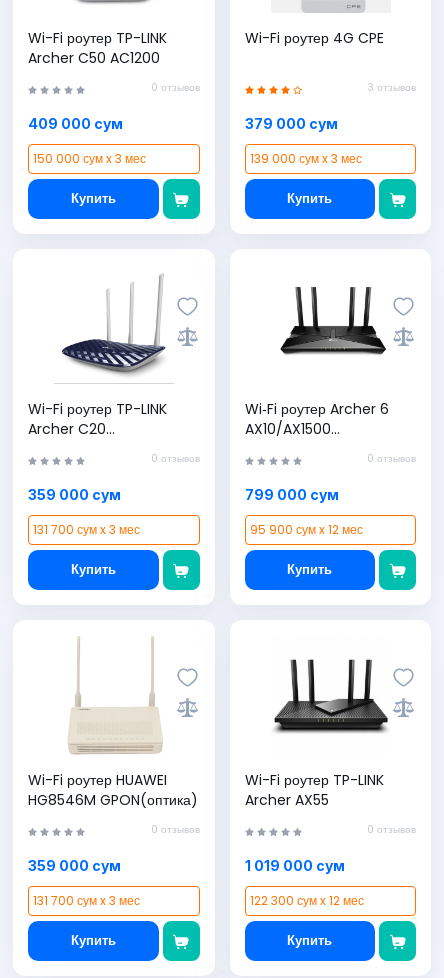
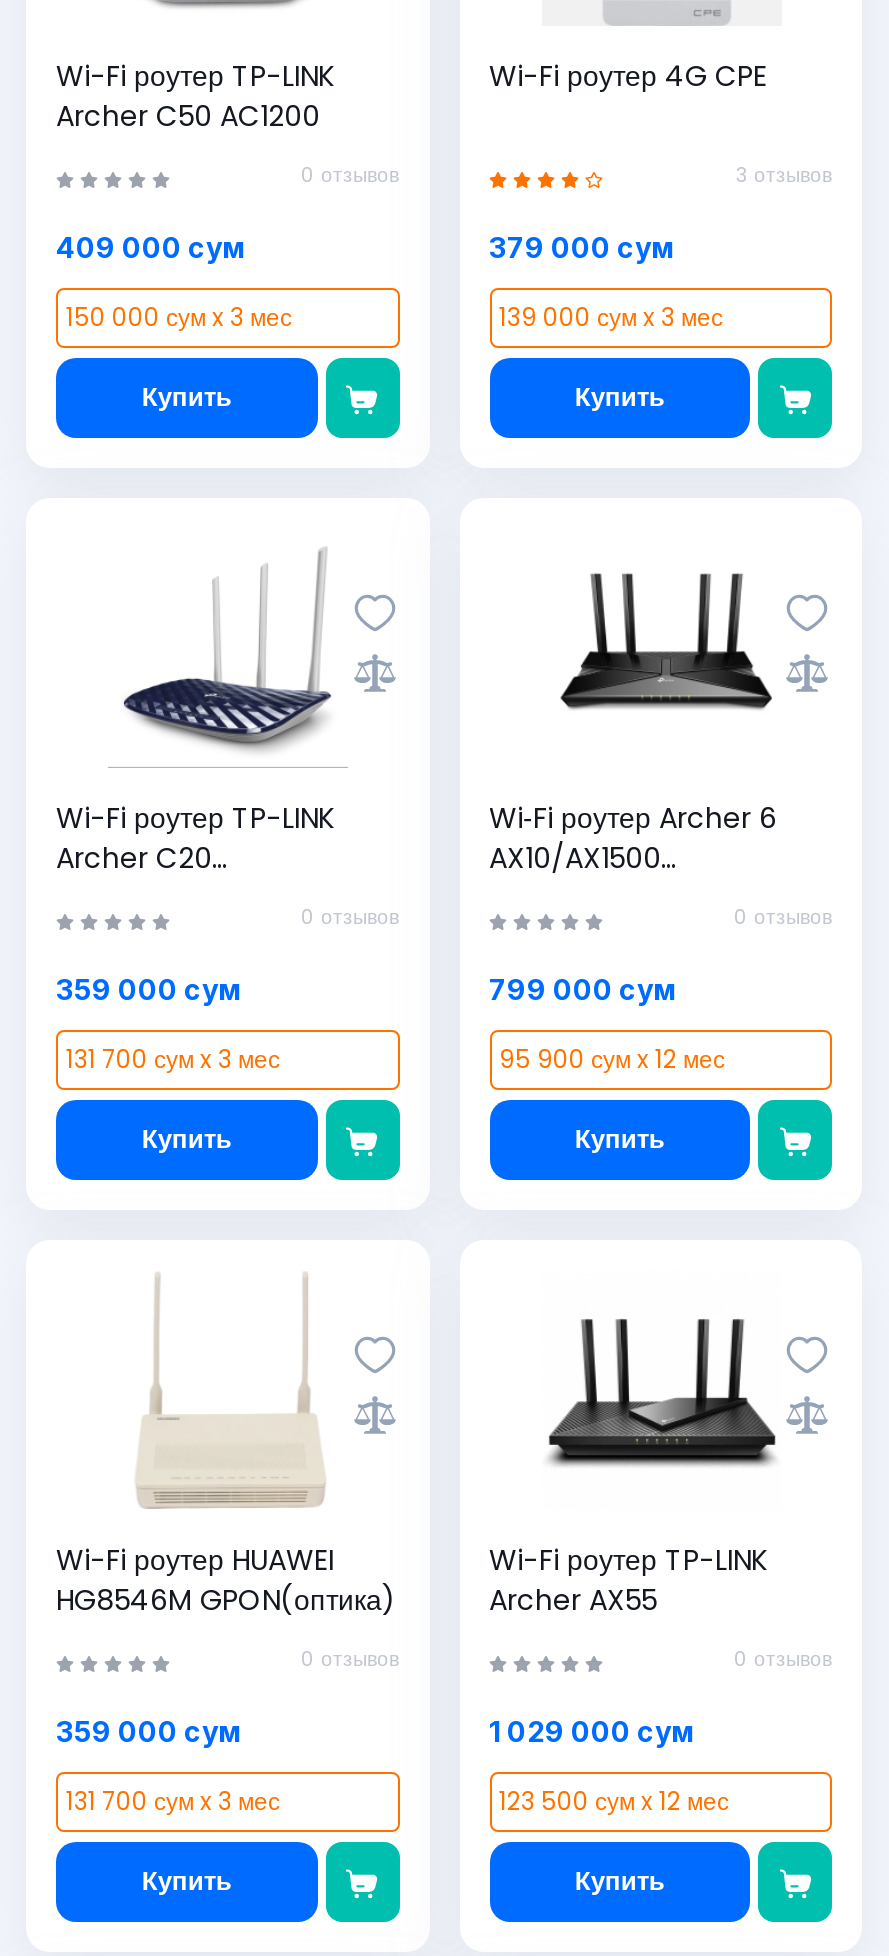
[244,857,344,874] 1 019 000 сум -> [489,1714,695,1748] 1 029 000 сум
[249,892,363,909] 122 300 сум x 12 мес -> [499,1784,729,1818] 123 500 сум x 12 мес

